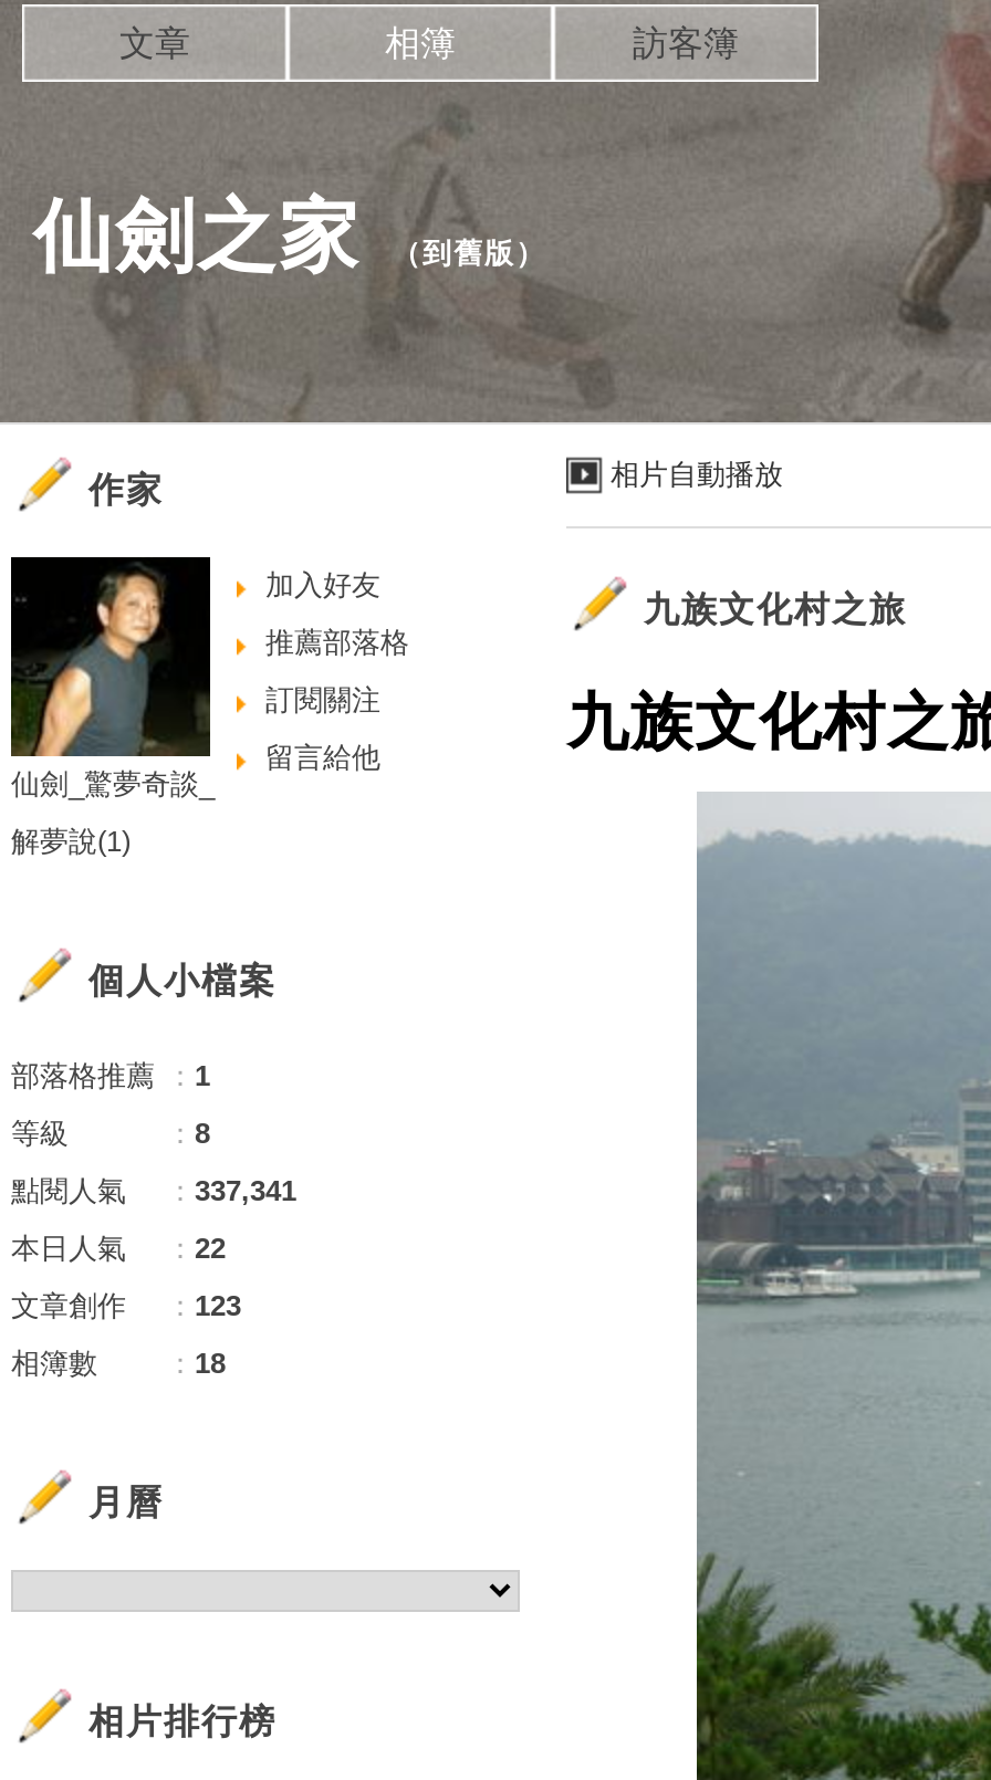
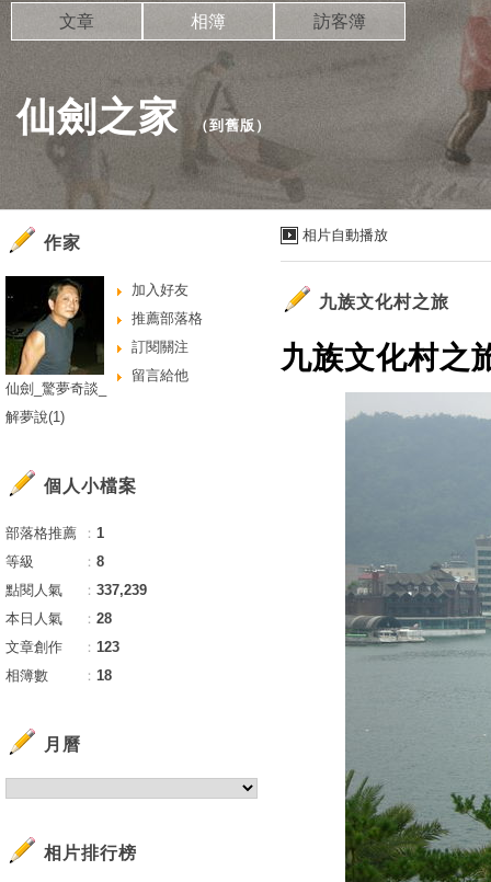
[11,1174,296,1207] 點閱人氣 ：337,341 -> [5,582,147,598] 點閱人氣 ：337,239
[11,1232,226,1265] 本日人氣 ：22 -> [5,610,112,627] 本日人氣 ：28

